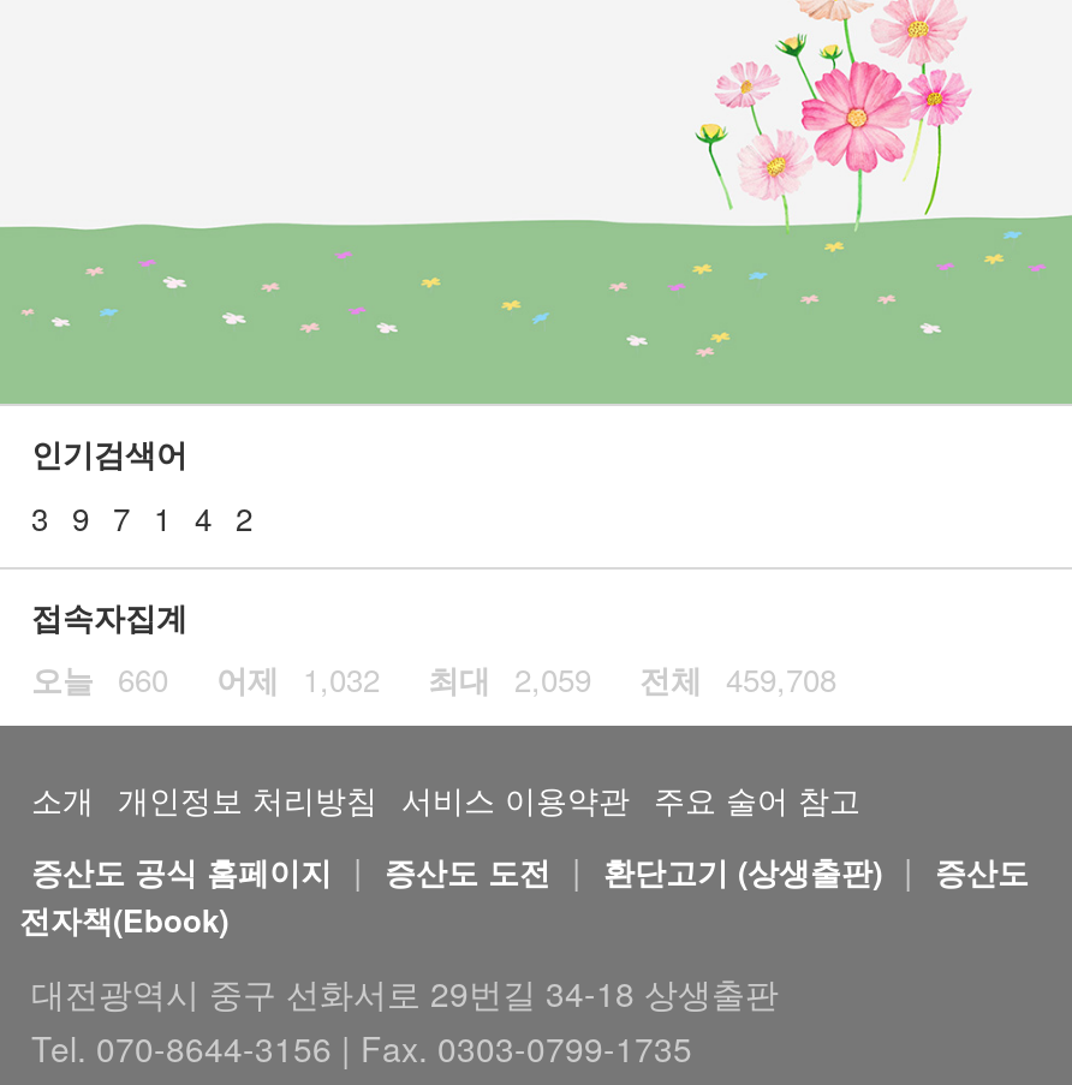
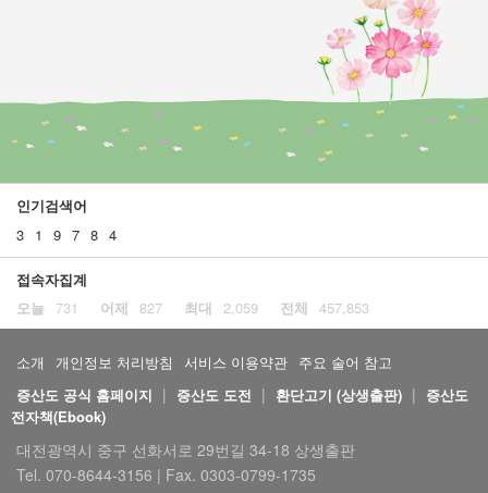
[31,495,252,541] 3 9 7 1 4 2 -> [16,224,117,245] 3 1 9 7 8 4
[31,656,168,702] 오늘 660 -> [16,297,78,318] 오늘 731
[216,656,380,702] 어제 1,032 -> [100,297,162,318] 어제 827
[639,656,836,702] 전체 459,708 -> [280,297,369,318] 전체 457,853

